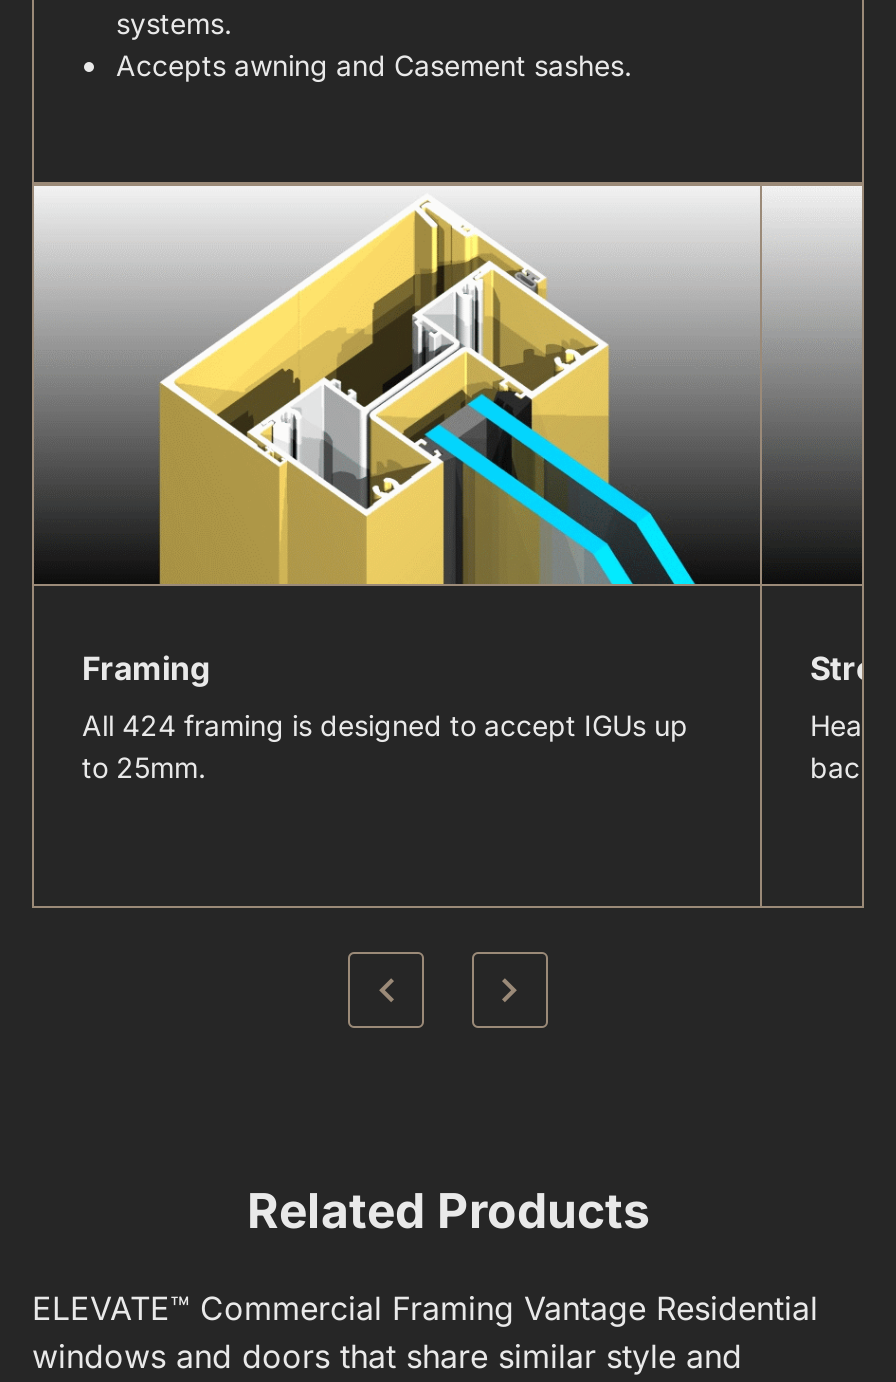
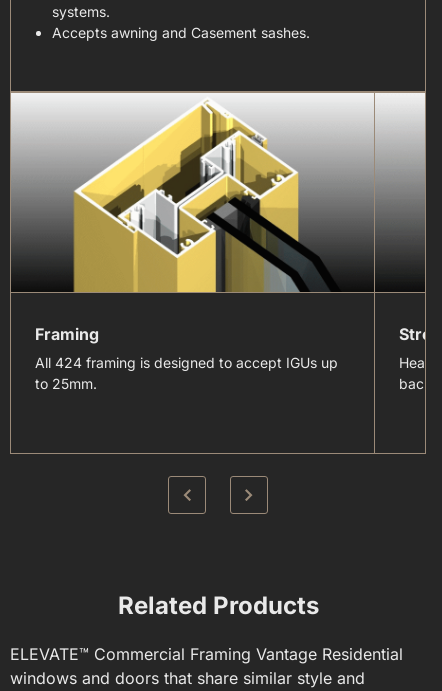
[424,392,694,586] [image] -> [207,197,340,292] [image]

